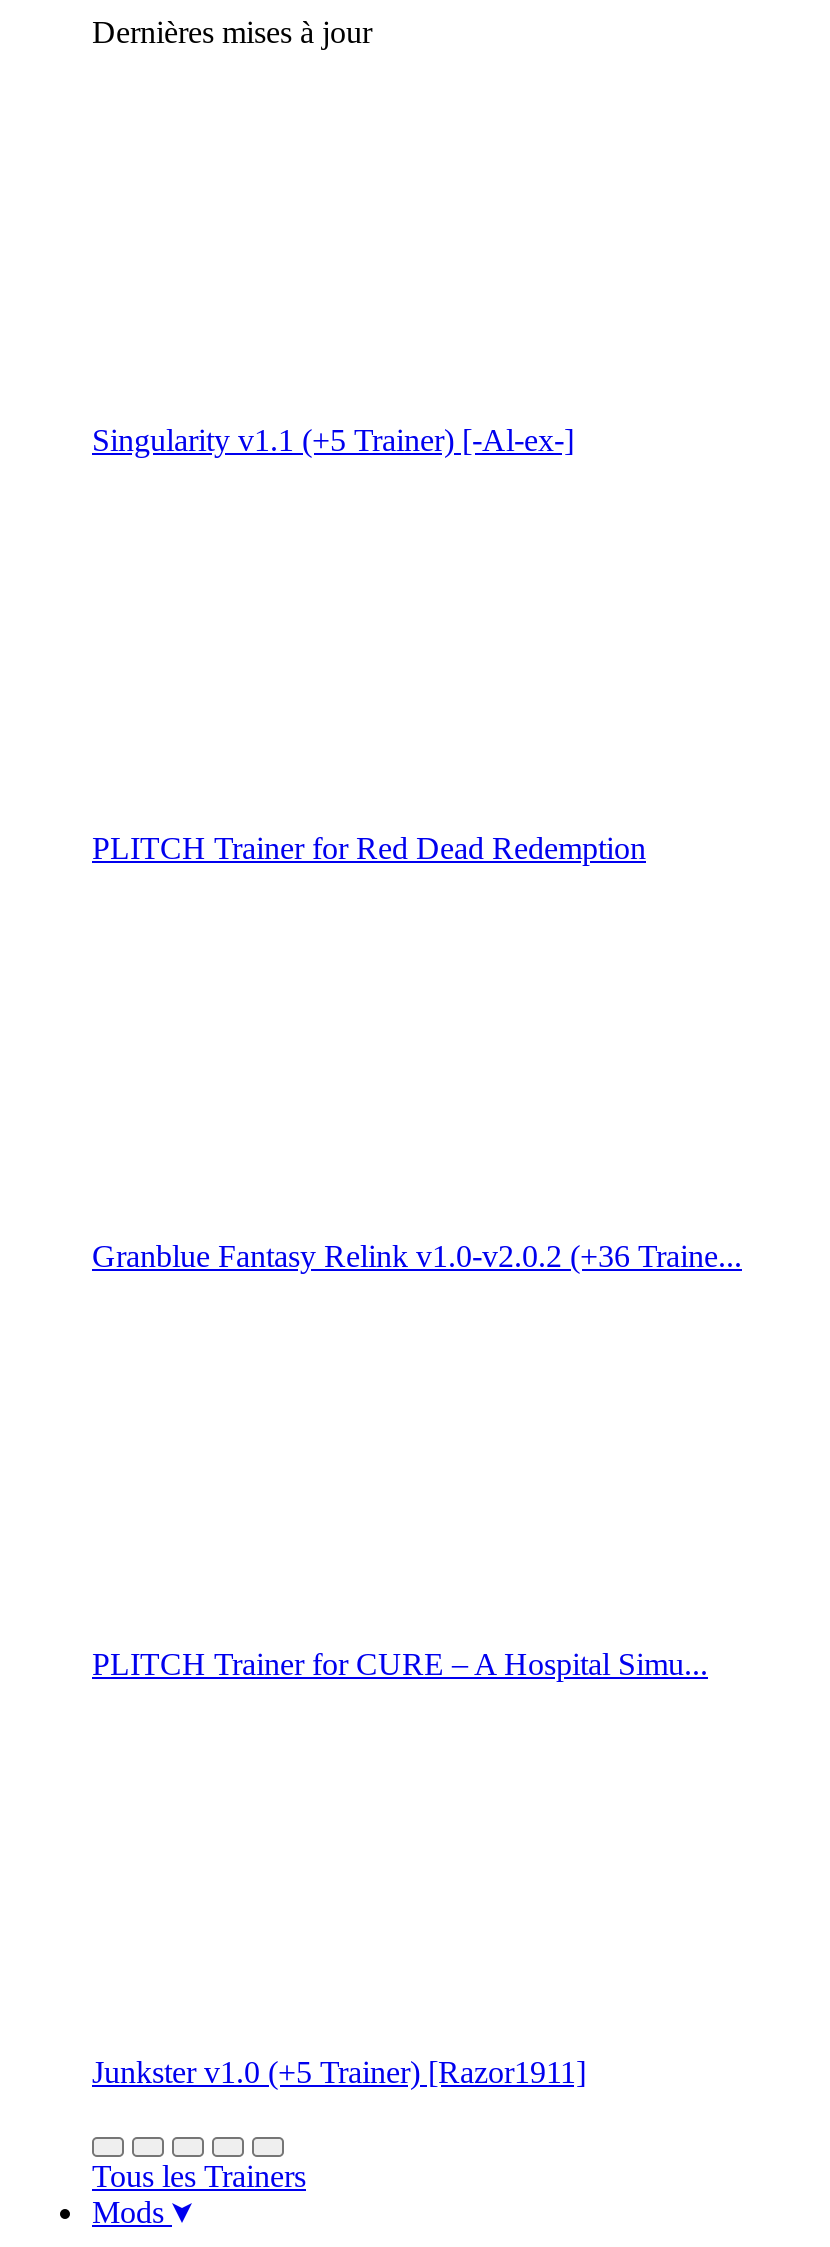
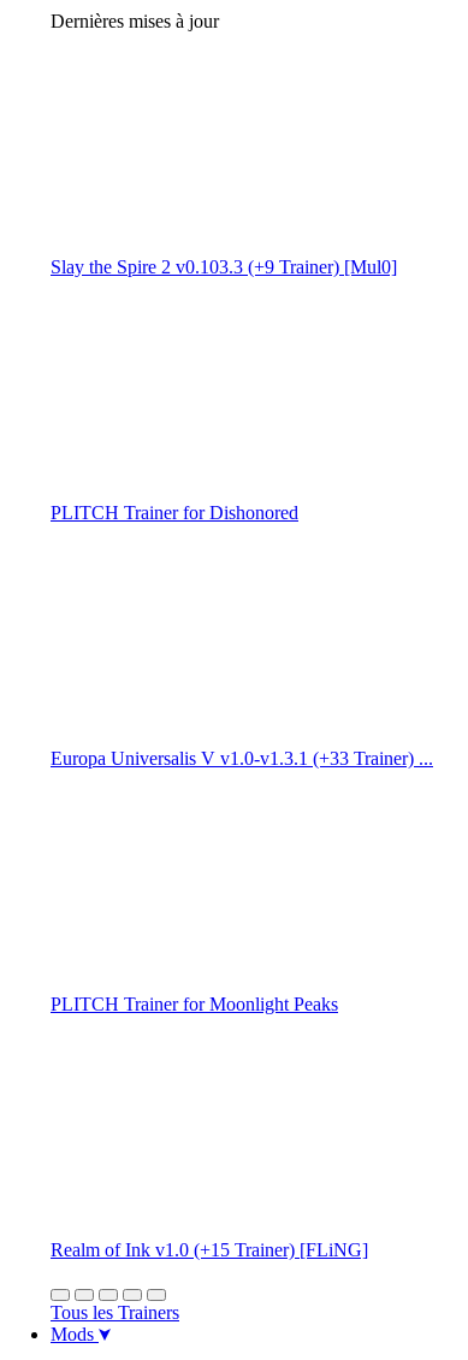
[92,423,574,457] Singularity v1.1 (+5 Trainer) [-Al-ex-] -> [51,257,397,277] Slay the Spire 2 v0.103.3 (+9 Trainer) [Mul0]
[92,831,646,865] PLITCH Trainer for Red Dead Redemption -> [51,502,298,523] PLITCH Trainer for Dishonored
[92,1239,742,1273] Granblue Fantasy Relink v1.0-v2.0.2 (+36 Traine... -> [51,748,433,769] Europa Universalis V v1.0-v1.3.1 (+33 Trainer) ...
[92,1647,708,1681] PLITCH Trainer for CURE – A Hospital Simu... -> [51,994,338,1014] PLITCH Trainer for Moonlight Peaks
[92,2055,586,2089] Junkster v1.0 (+5 Trainer) [Razor1911] -> [51,1240,368,1260] Realm of Ink v1.0 (+15 Trainer) [FLiNG]

